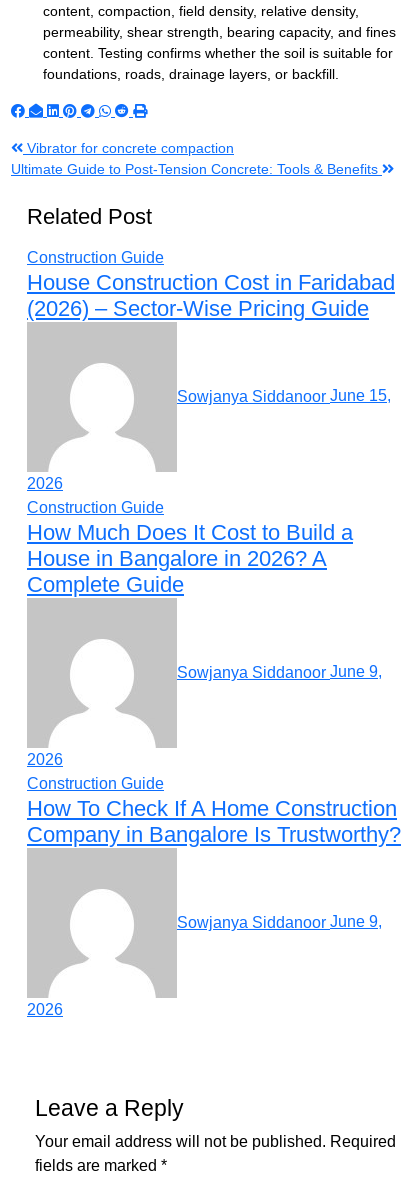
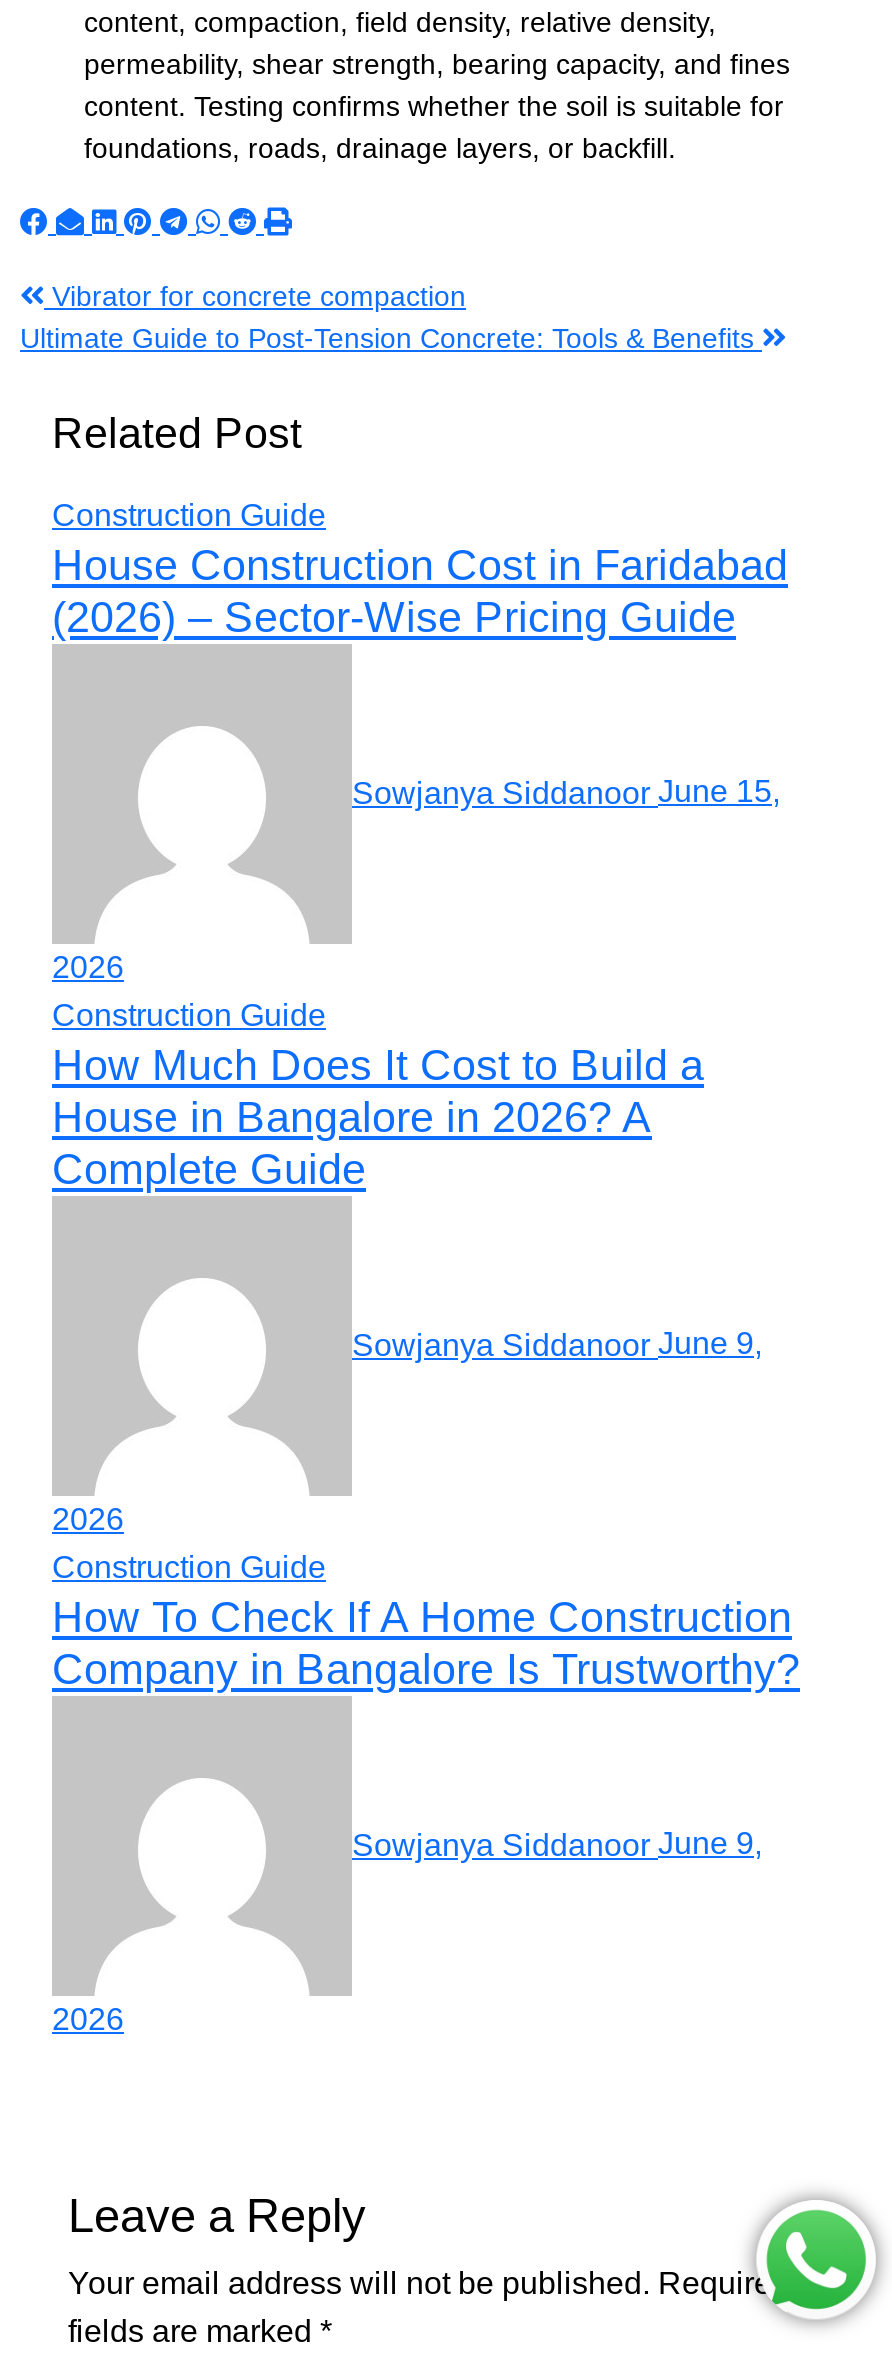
none -> [746,2190,886,2330] [image]

